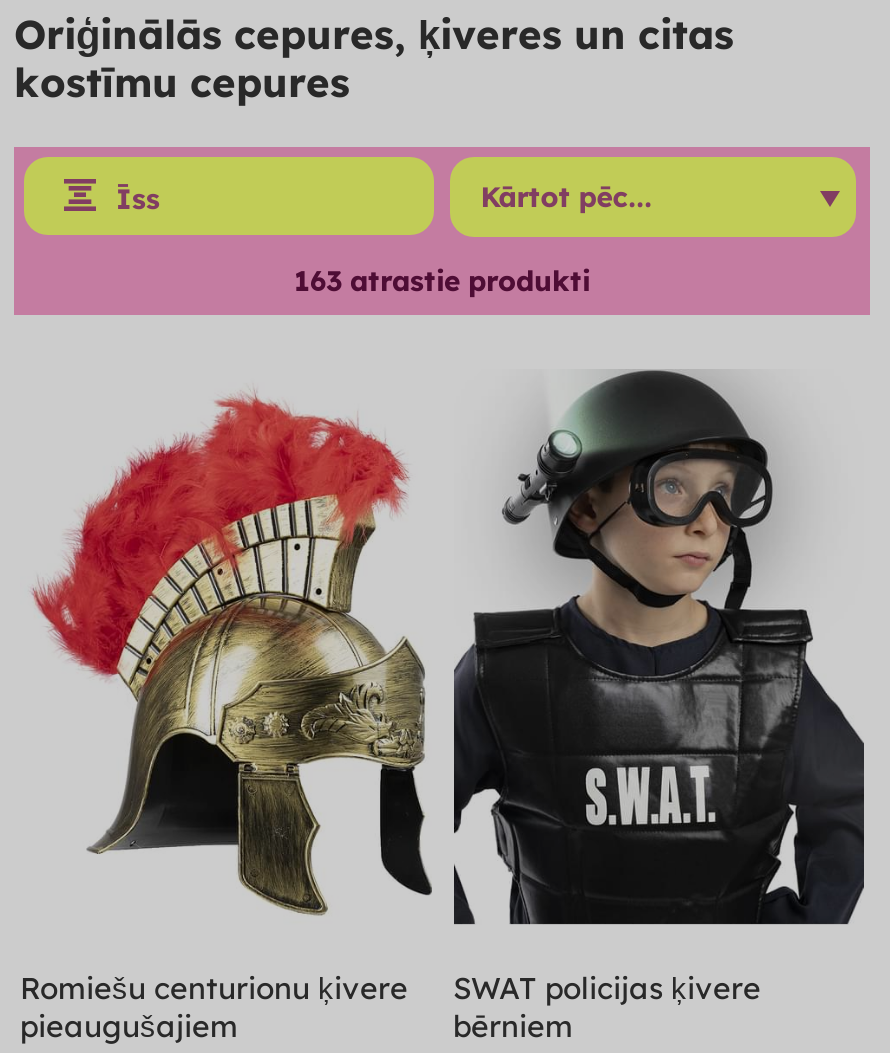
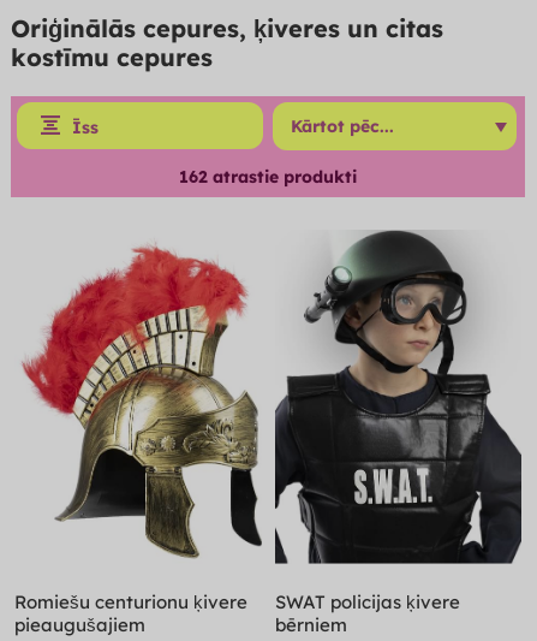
[294,263,590,299] 163 atrastie produkti -> [179,166,357,188] 162 atrastie produkti

